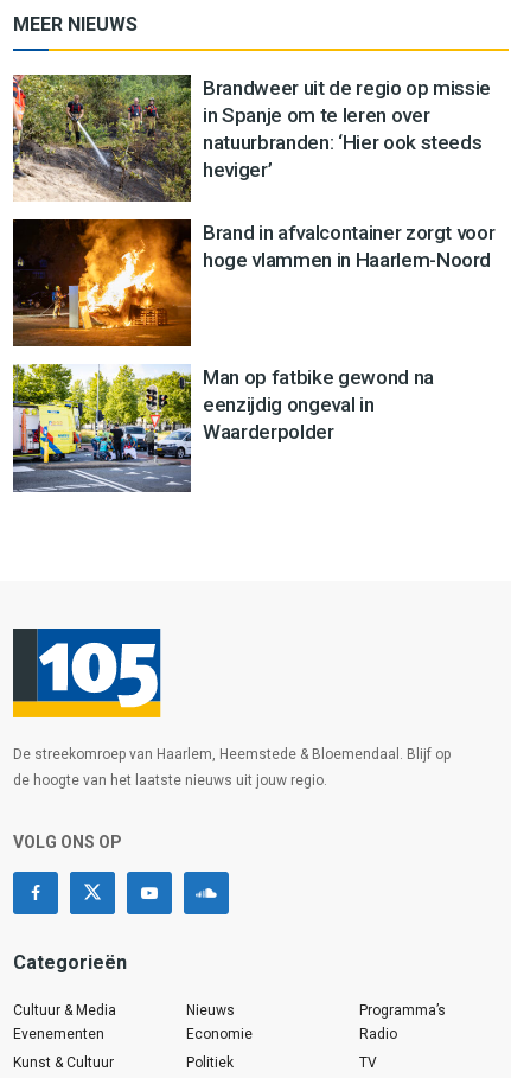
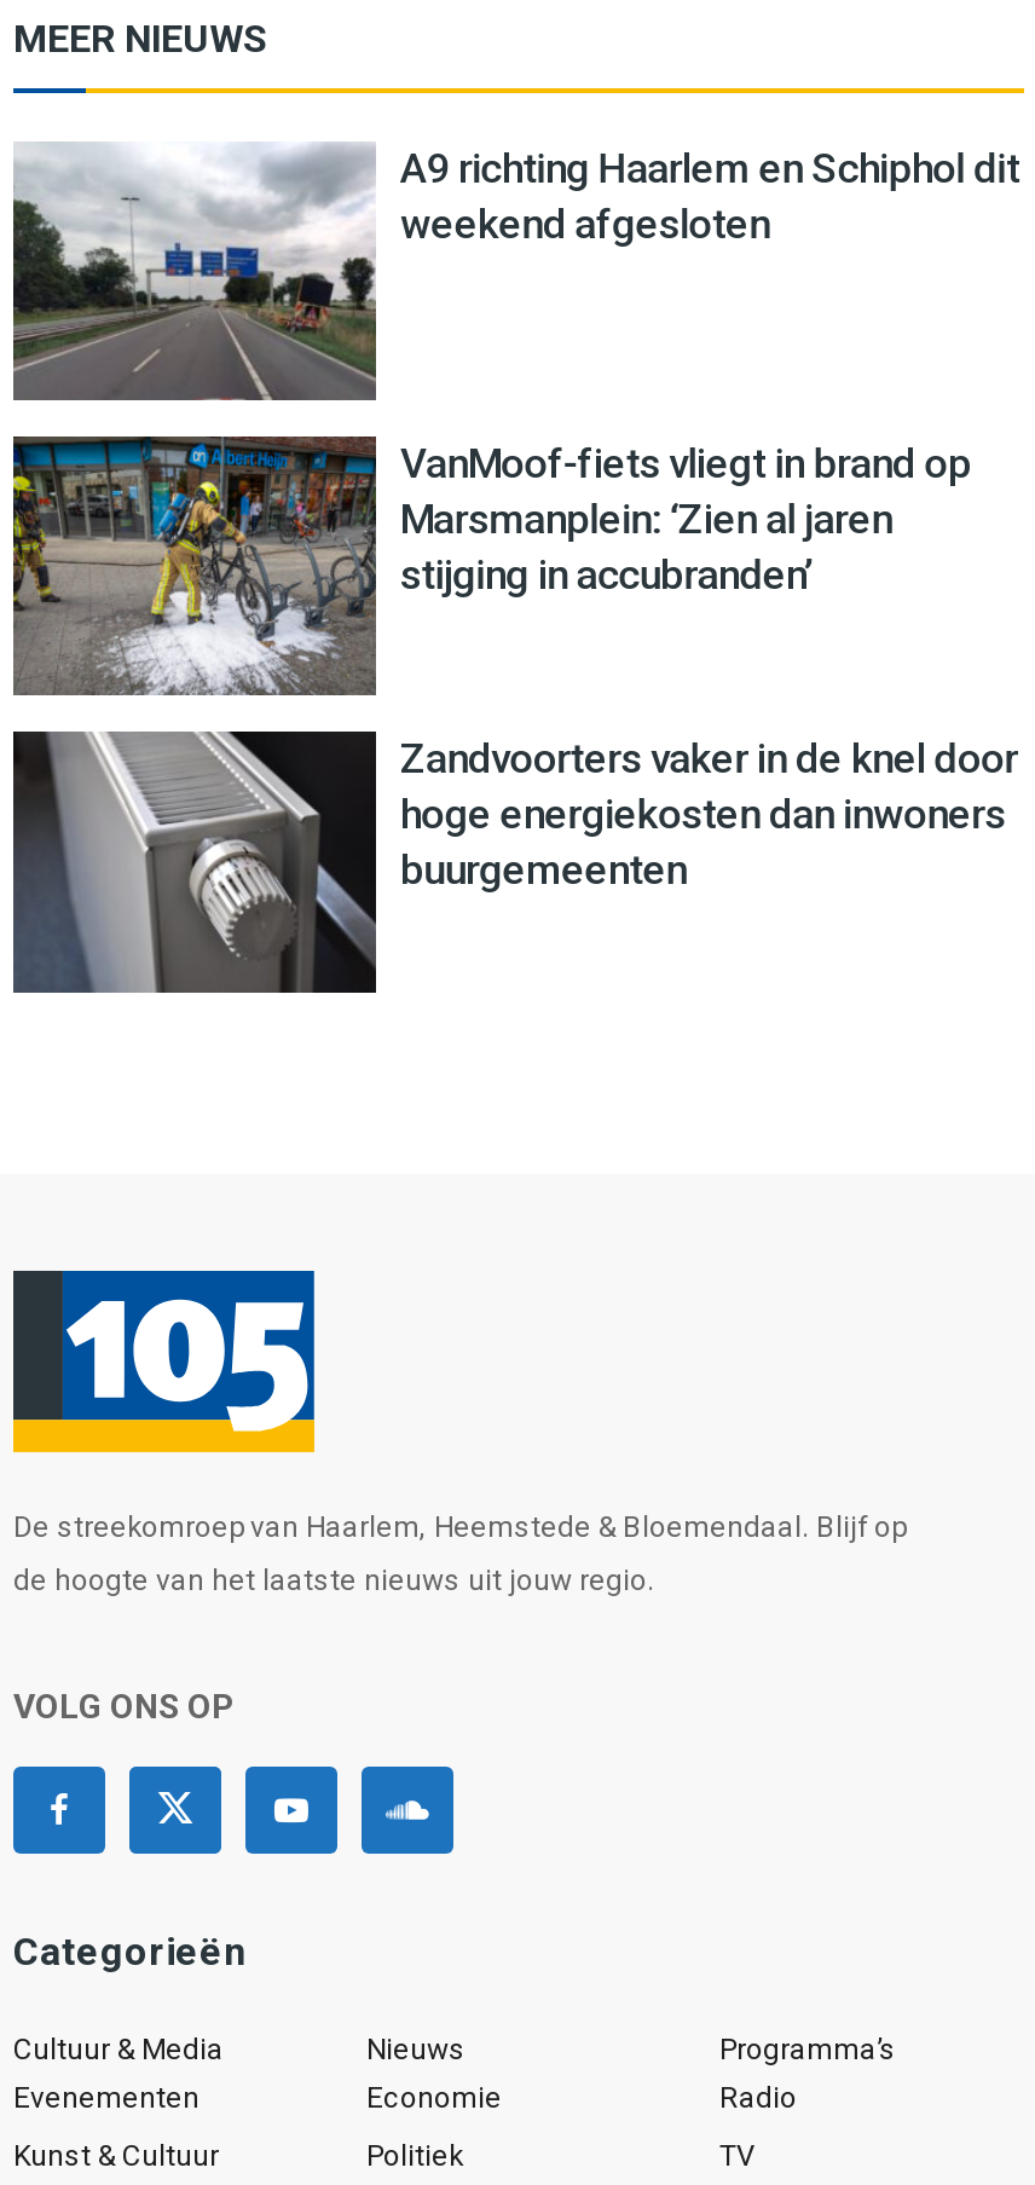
[12,74,491,202] [image] | Brandweer uit de regio op missie | in Spanje om te leren over | natuurbranden: ‘Hier ook steeds | heviger’ -> [11,141,1020,403] [image] | A9 richting Haarlem en Schiphol dit | weekend afgesloten
[12,218,495,347] [image] | Brand in afvalcontainer zorgt voor | hoge vlammen in Haarlem-Noord -> [11,434,971,698] [image] | VanMoof-fiets vliegt in brand op | Marsmanplein: ‘Zien al jaren | stijging in accubranden’
[12,363,434,492] [image] | Man op fatbike gewond na | eenzijdig ongeval in | Waarderpolder -> [11,729,1018,993] [image] | Zandvoorters vaker in de knel door | hoge energiekosten dan inwoners | buurgemeenten

